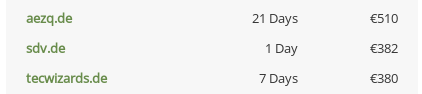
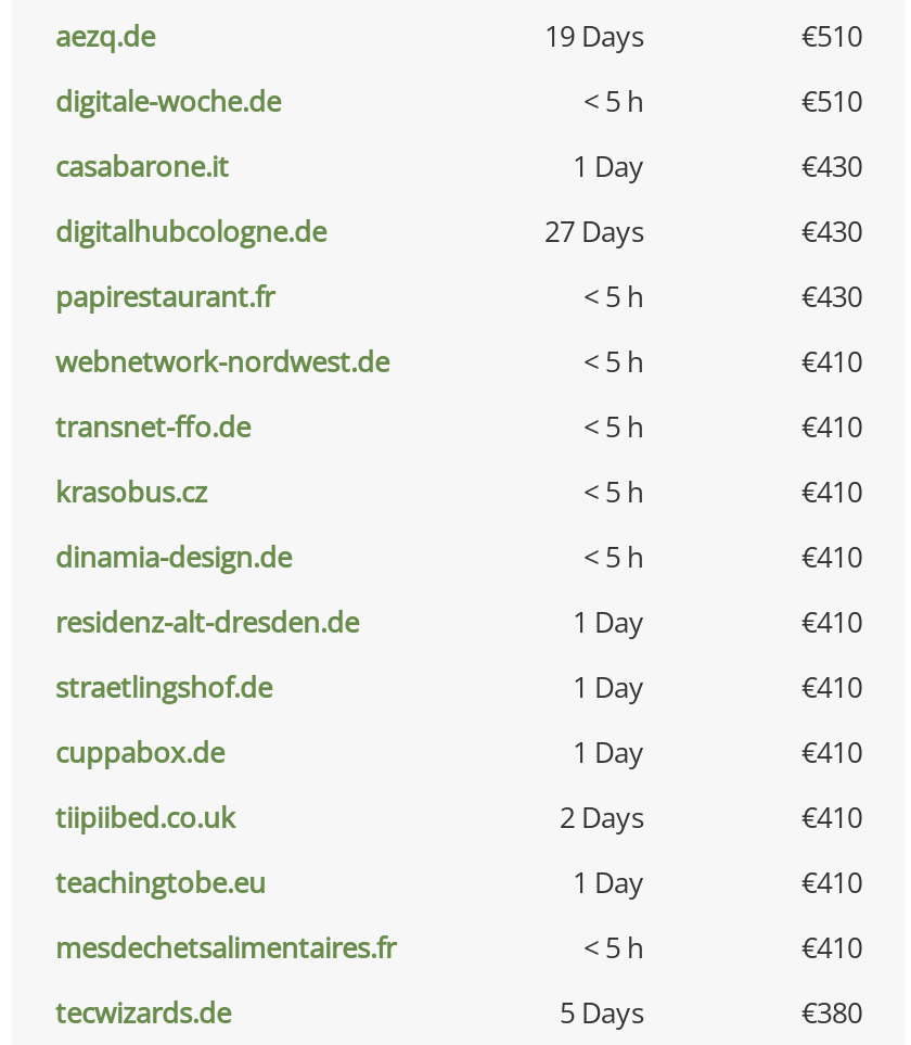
[251,9,297,27] 21 Days -> [544,16,644,55] 19 Days
[26,39,65,57] sdv.de -> [55,81,862,186] digitale-woche.de | < 5 h | €510 | casabarone.it
[370,39,398,57] €382 -> [55,146,862,967] €430 | digitalhubcologne.de | 27 Days | €430 | papirestaurant.fr | < 5 h | €430 | webnetwork-nordwest.de | < 5 h | €410 | transnet-ffo.de | < 5 h | €410 | krasobus.cz | < 5 h | €410 | dinamia-design.de | < 5 h | €410 | residenz-alt-dresden.de | 1 Day | €410 | straetlingshof.de | 1 Day | €410 | cuppabox.de | 1 Day | €410 | tiipiibed.co.uk | 2 Days | €410 | teachingtobe.eu | 1 Day | €410 | mesdechetsalimentaires.fr | < 5 h | €410
[258,69,297,87] 7 Days -> [560,993,644,1032] 5 Days

